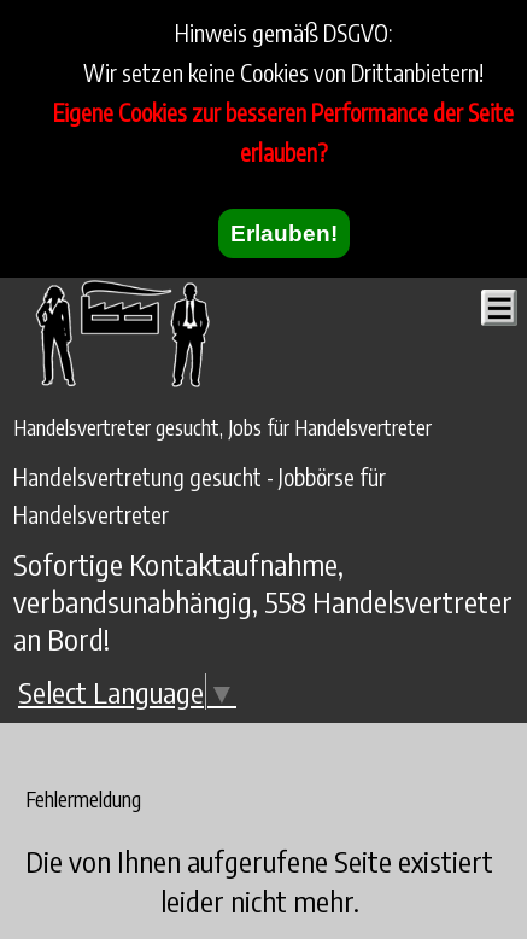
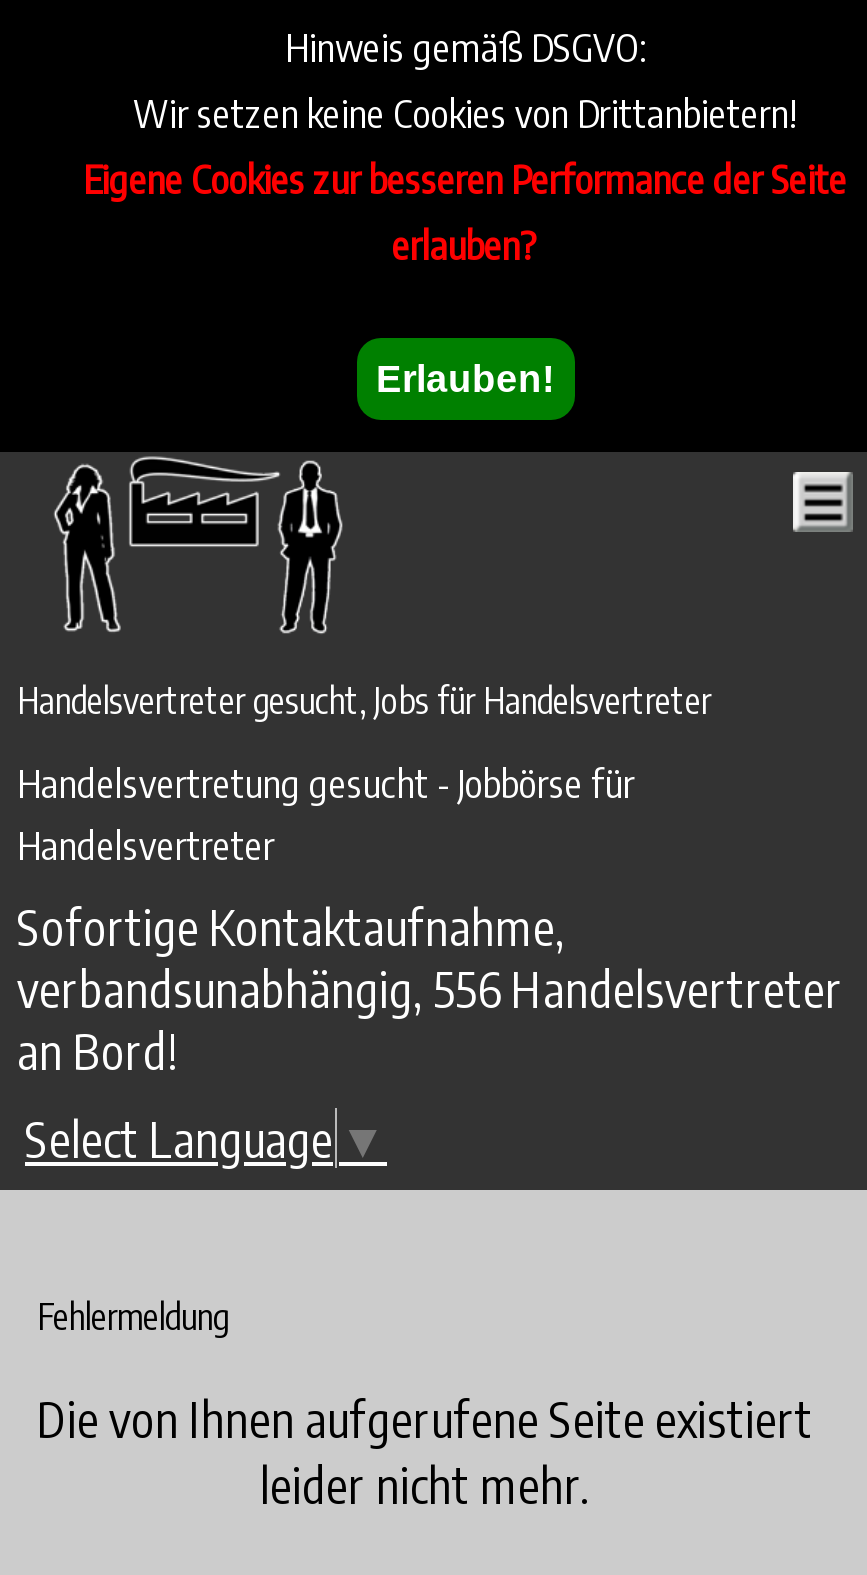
[13,583,513,619] verbandsunabhängig, 558 Handelsvertreter -> [17,957,843,1017] verbandsunabhängig, 556 Handelsvertreter

